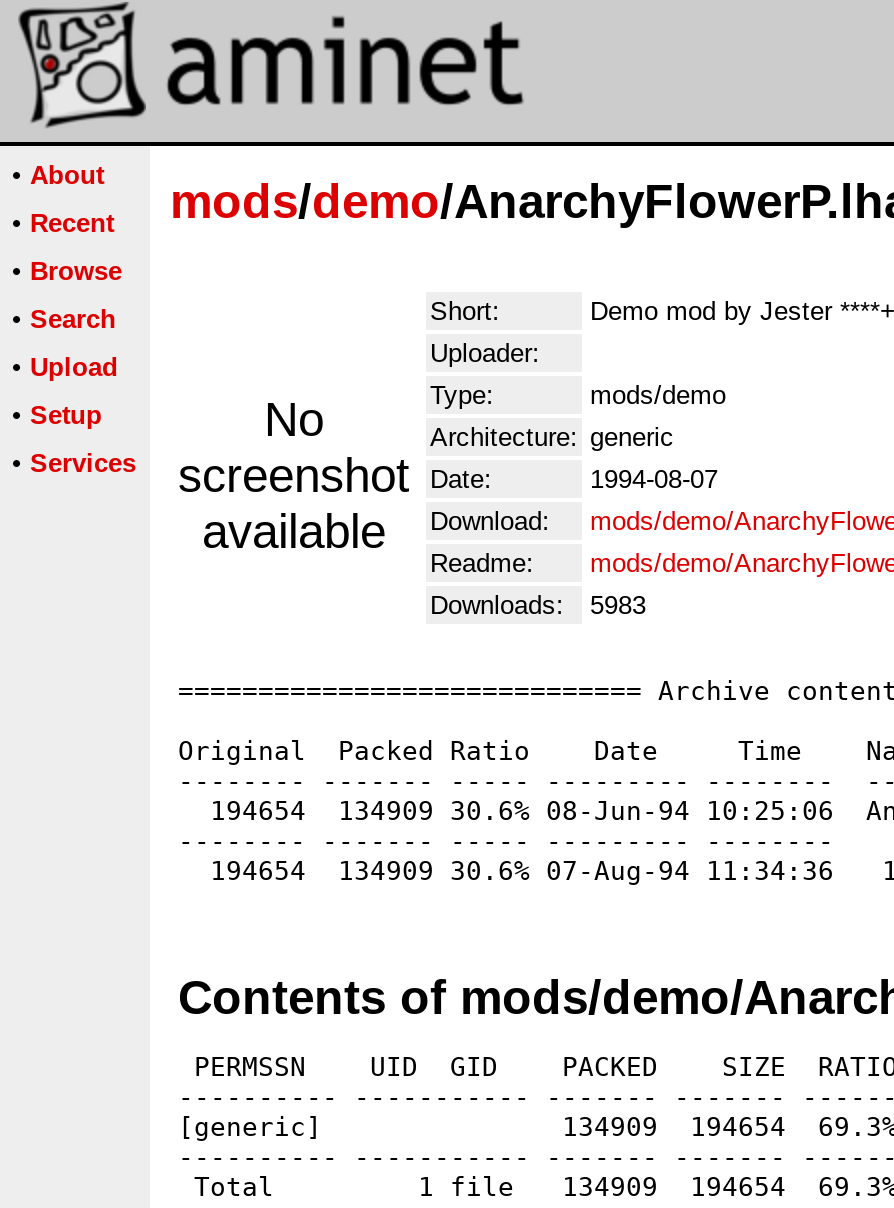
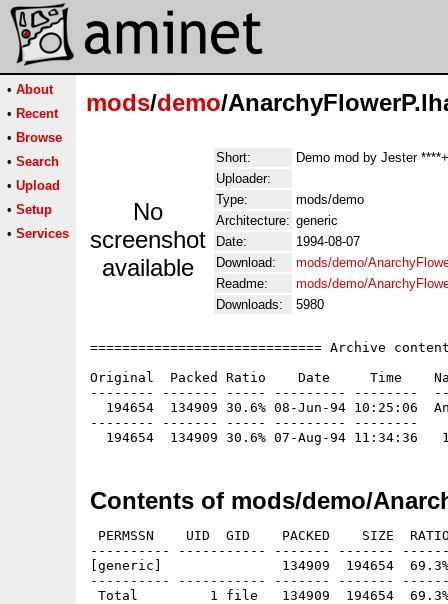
[430,590,646,620] Downloads: 5983 -> [216,297,324,312] Downloads: 5980

